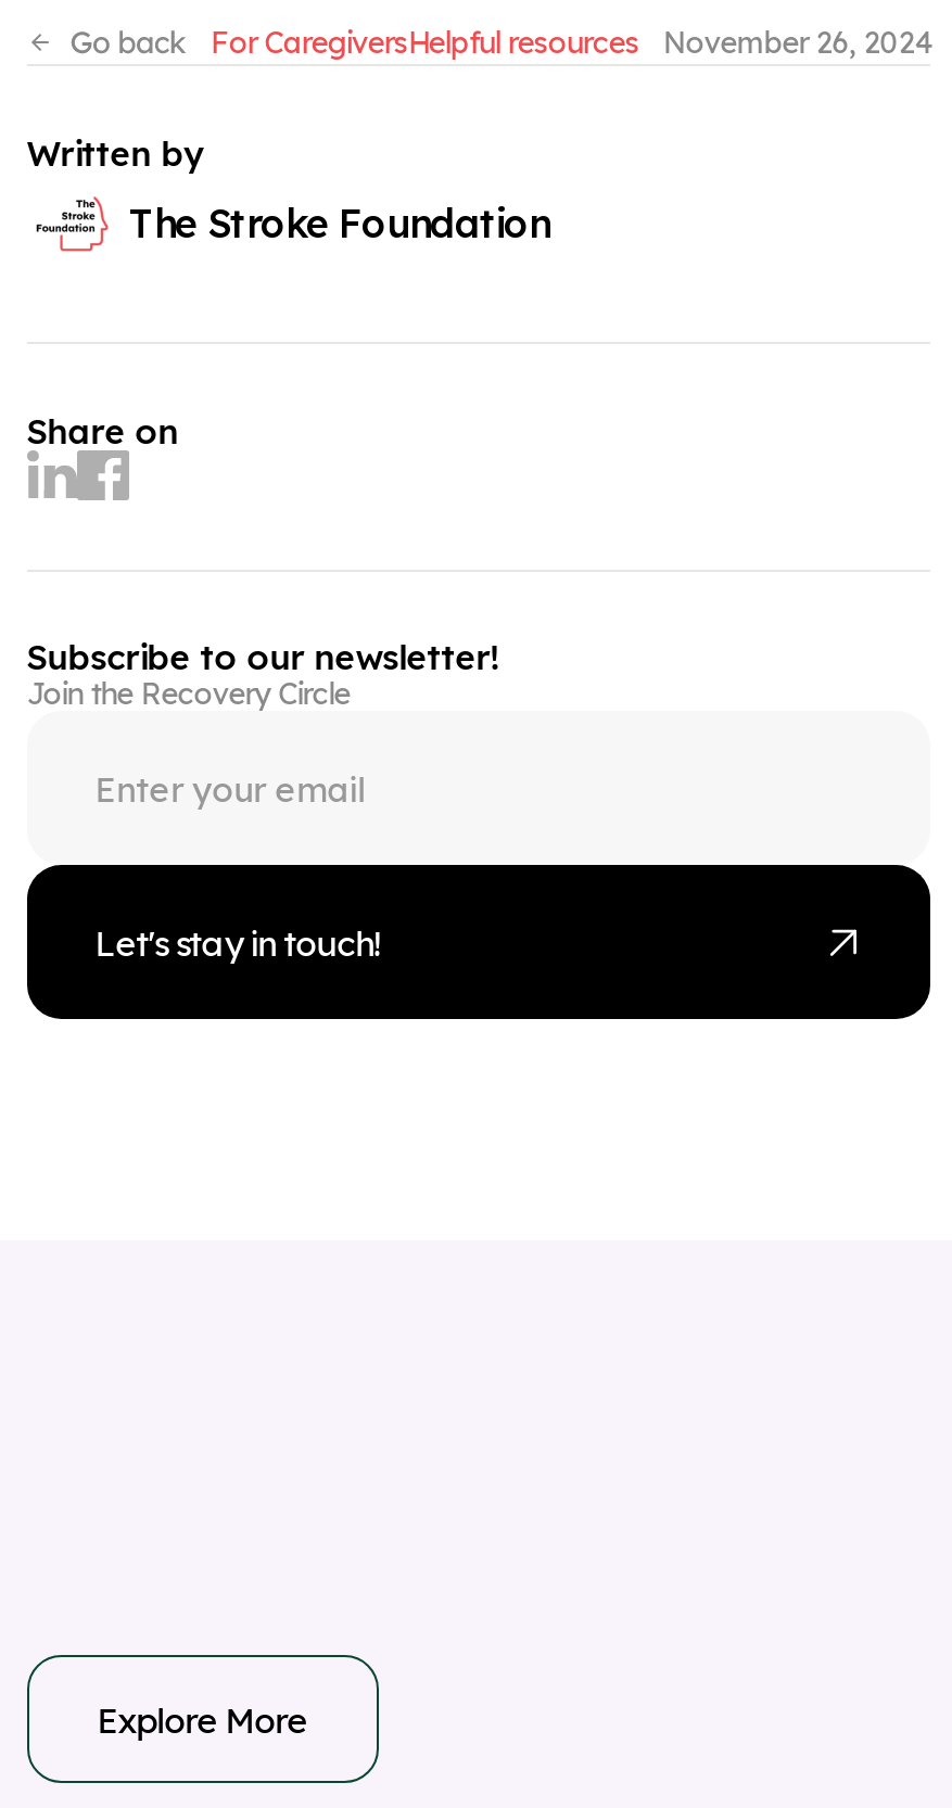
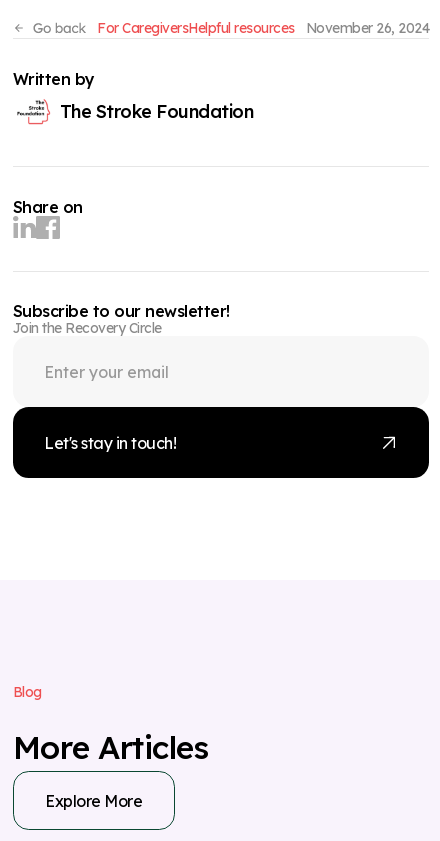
none -> [13,683,208,767] Blog | More Articles

